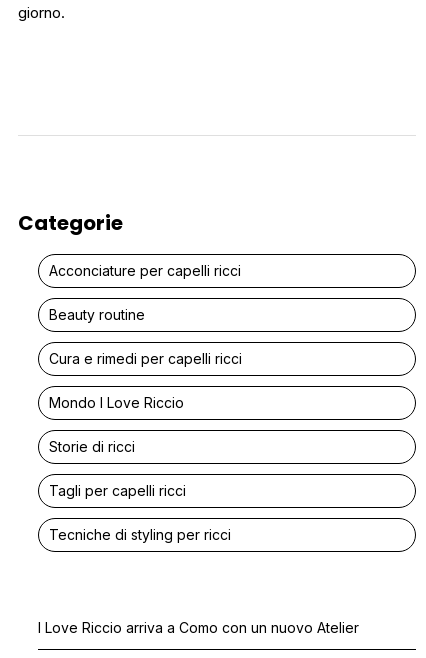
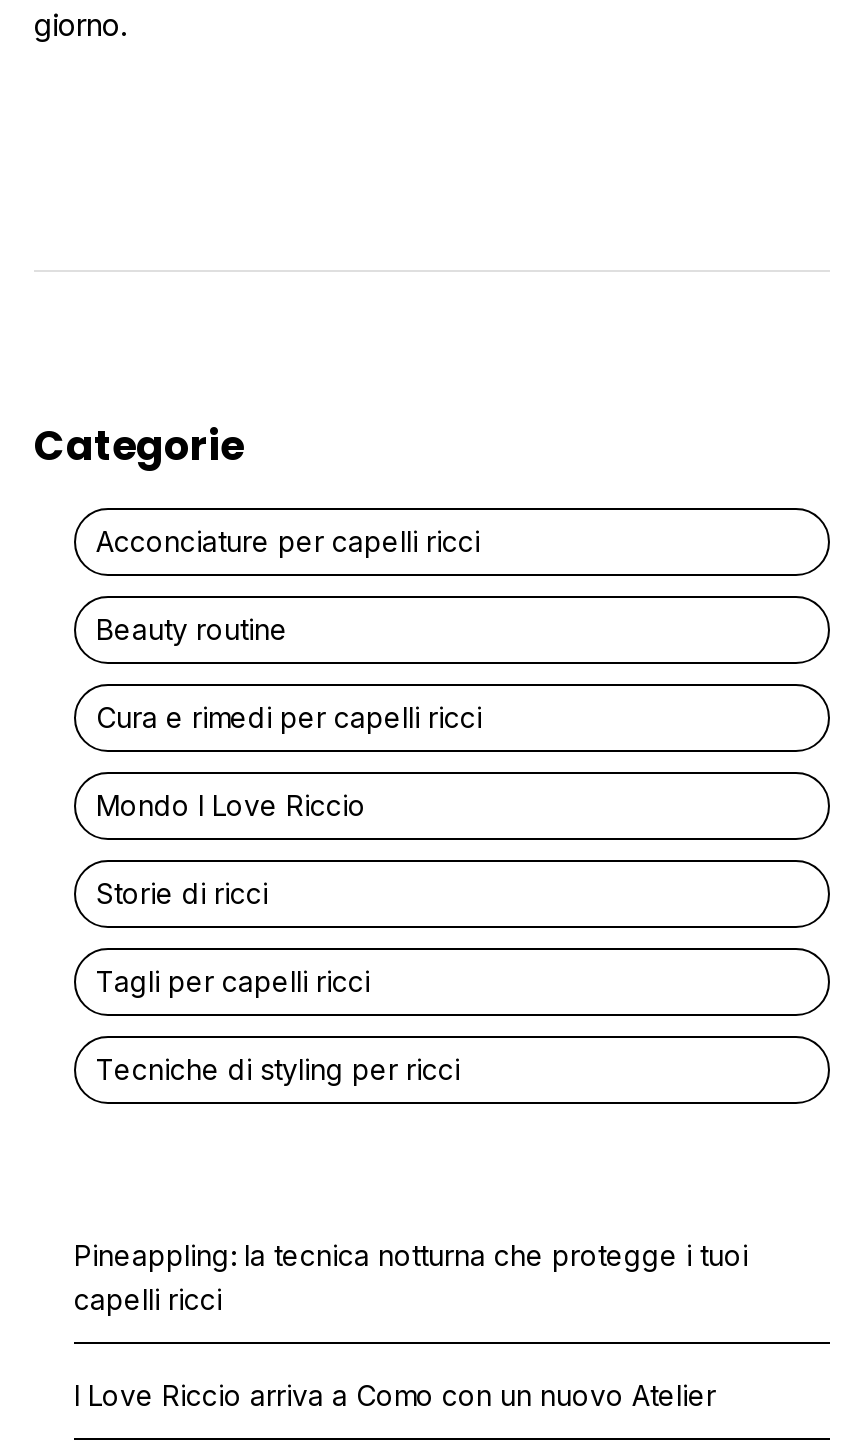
none -> [74,1239,748,1317] Pineappling: la tecnica notturna che protegge i tuoi | capelli ricci

